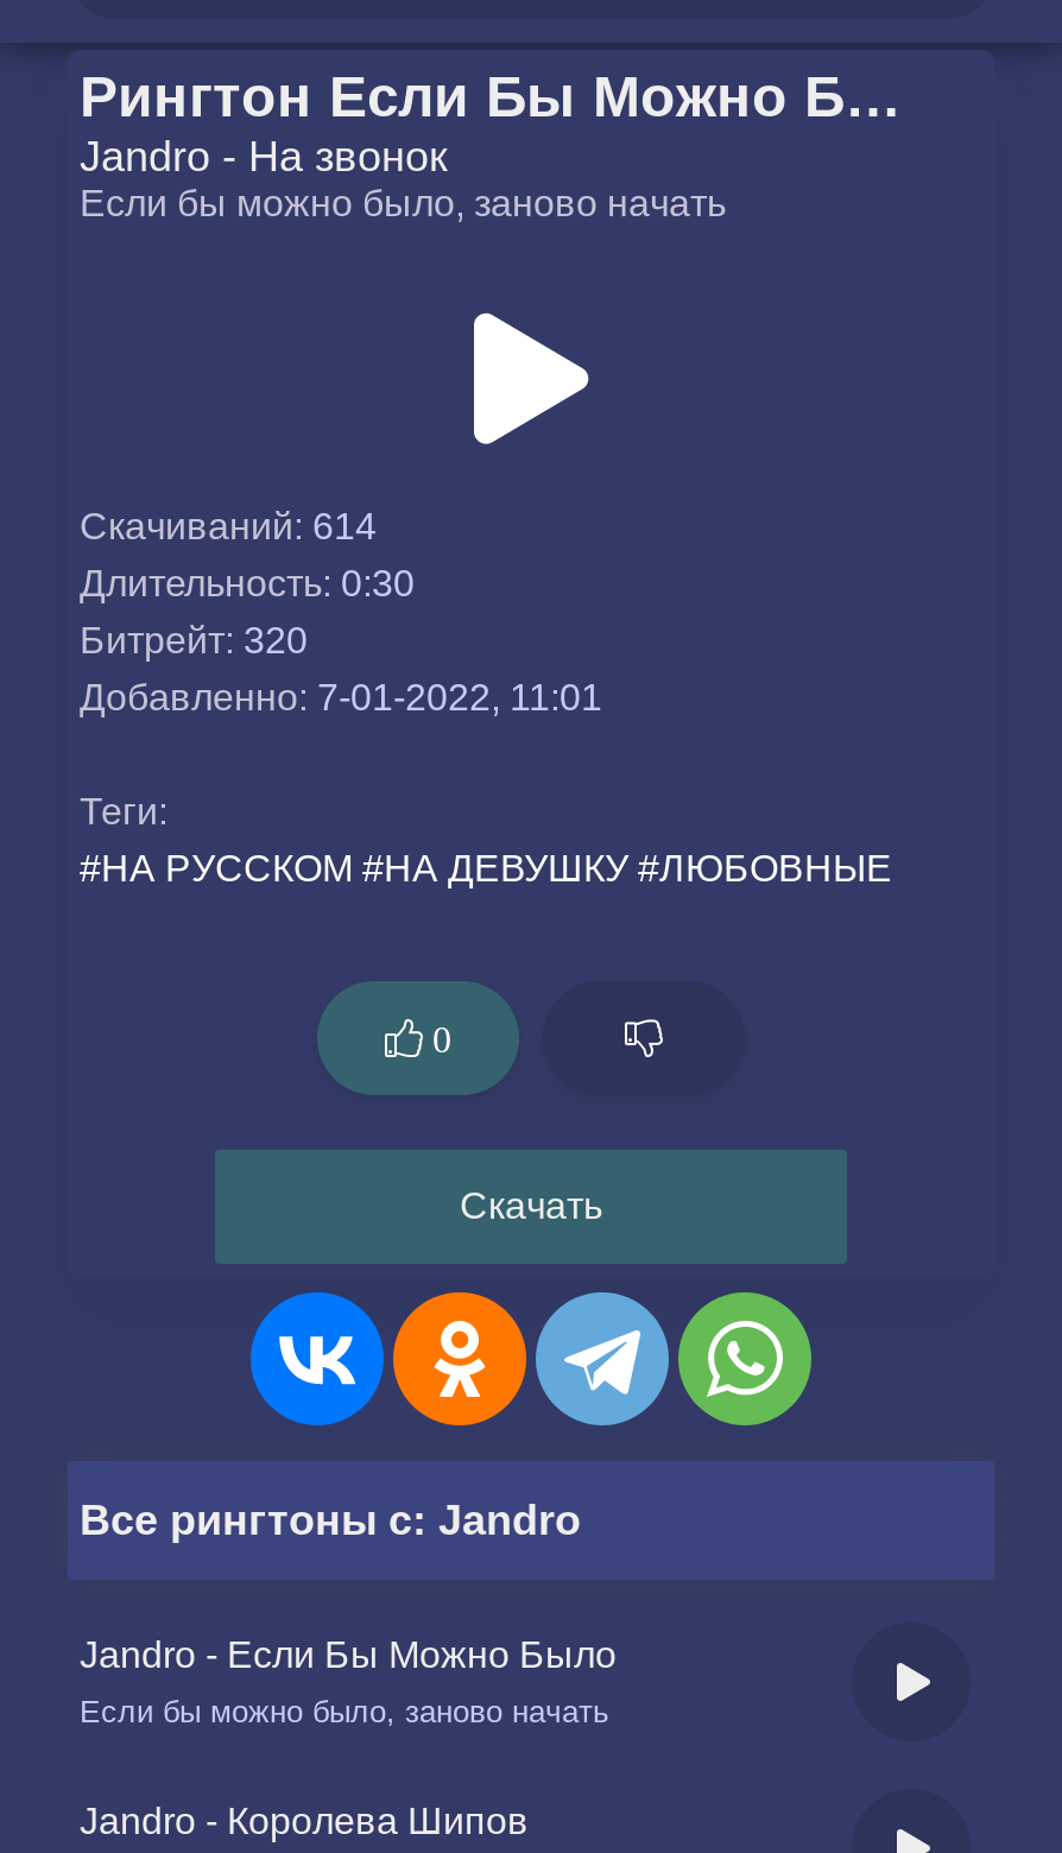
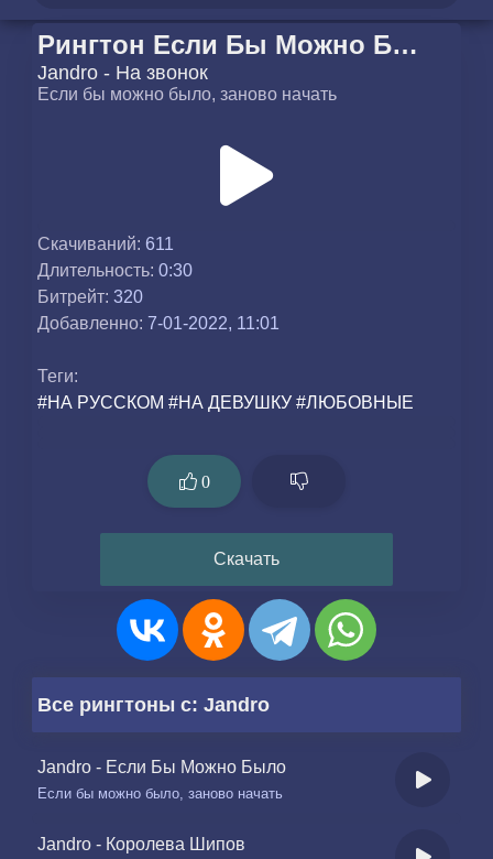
[80,506,377,546] Скачиваний: 614 -> [37,235,174,253] Скачиваний: 611

